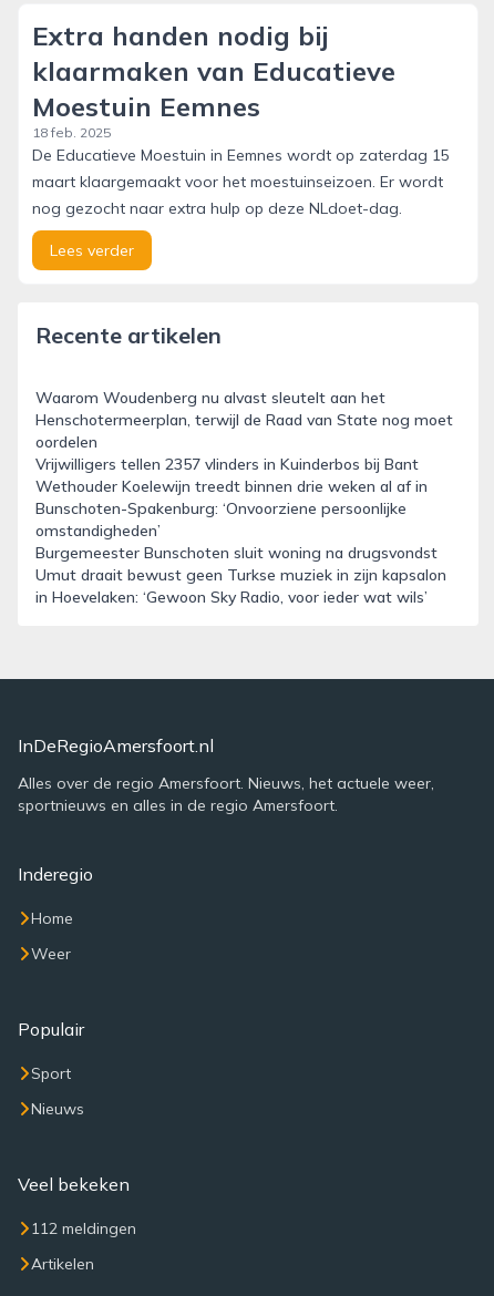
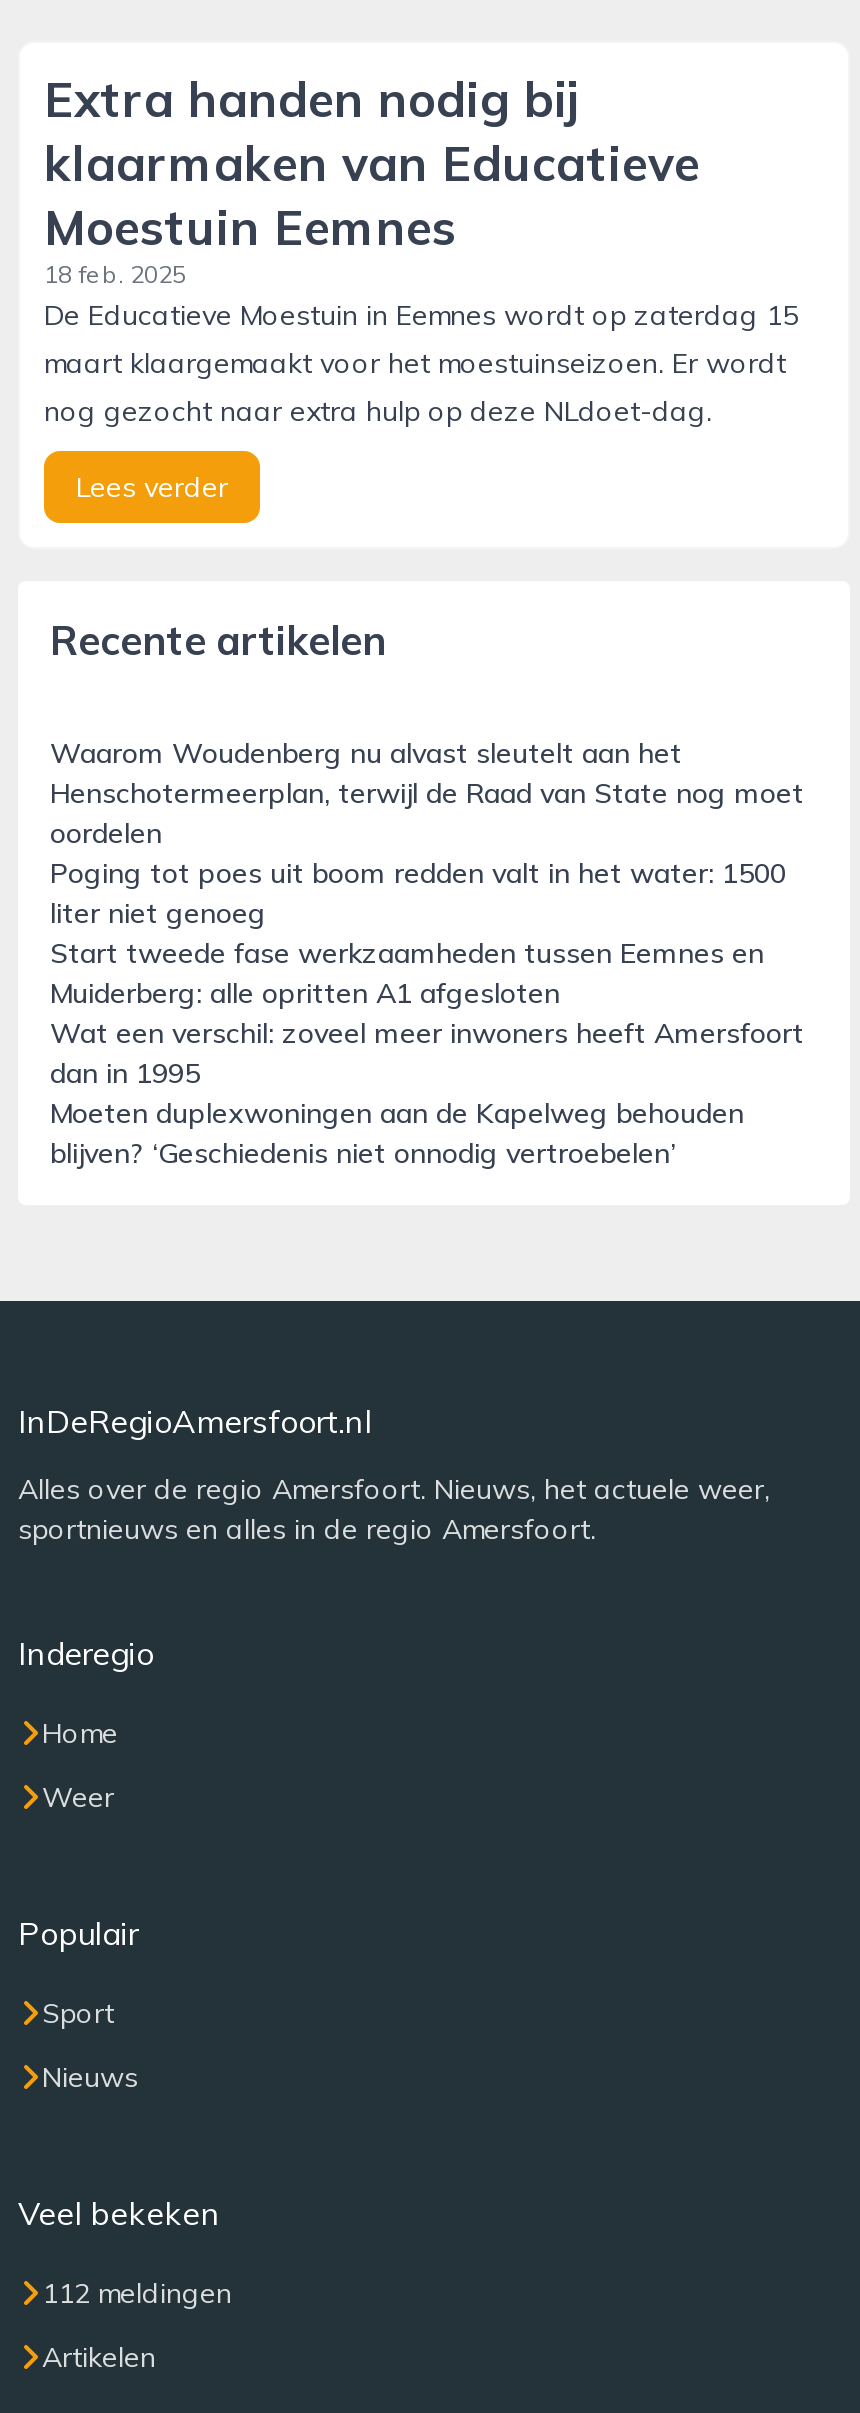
[35,454,446,607] Vrijwilligers tellen 2357 vlinders in Kuinderbos bij Bant | Wethouder Koelewijn treedt binnen drie weken al af in | Bunschoten-Spakenburg: ‘Onvoorziene persoonlijke | omstandigheden’ | Burgemeester Bunschoten sluit woning na drugsvondst | Umut draait bewust geen Turkse muziek in zijn kapsalon | in Hoevelaken: ‘Gewoon Sky Radio, voor ieder wat wils’ -> [50,855,804,1171] Poging tot poes uit boom redden valt in het water: 1500 | liter niet genoeg | Start tweede fase werkzaamheden tussen Eemnes en | Muiderberg: alle opritten A1 afgesloten | Wat een verschil: zoveel meer inwoners heeft Amersfoort | dan in 1995 | Moeten duplexwoningen aan de Kapelweg behouden | blijven? ‘Geschiedenis niet onnodig vertroebelen’

